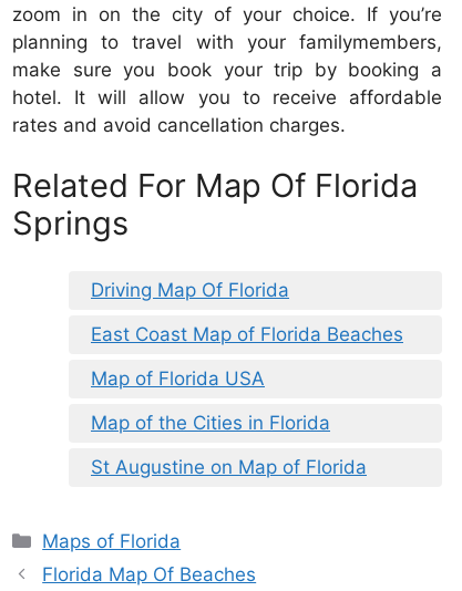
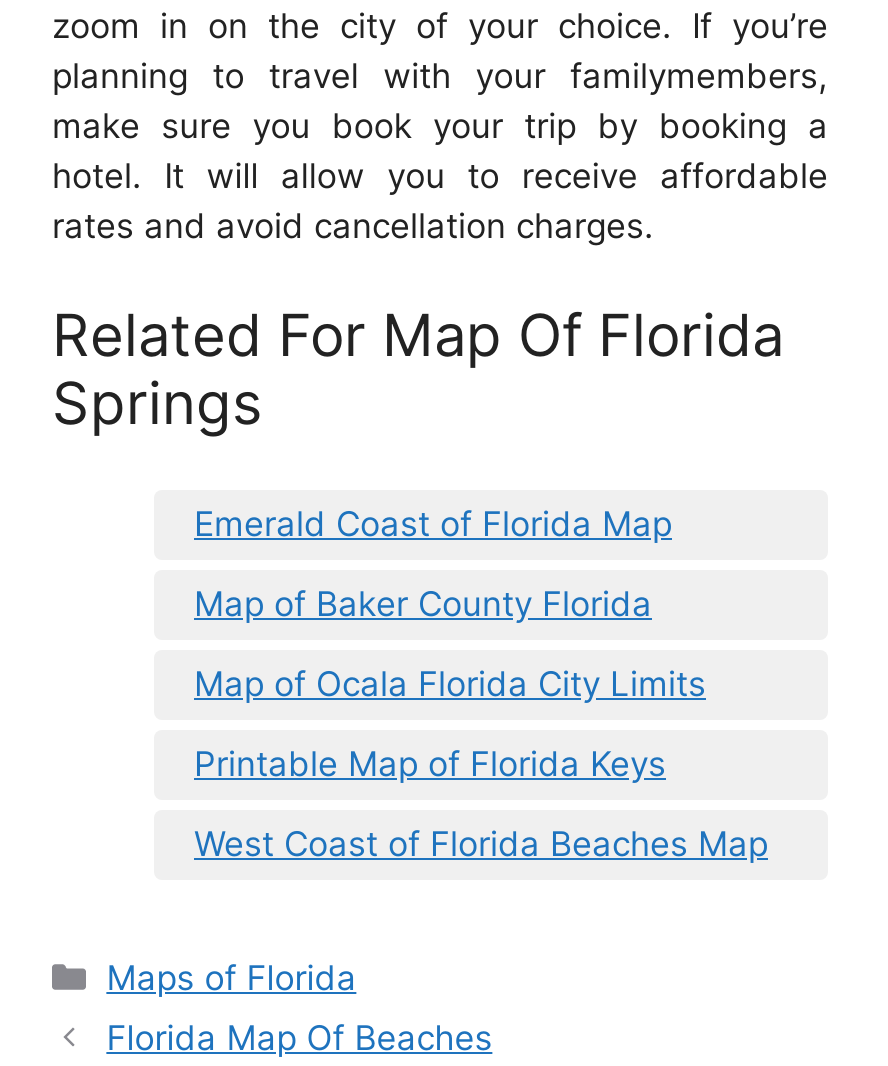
[91,279,289,301] Driving Map Of Florida -> [194,503,672,543] Emerald Coast of Florida Map
[91,323,403,345] East Coast Map of Florida Beaches -> [194,583,652,623] Map of Baker County Florida
[91,367,265,389] Map of Florida USA -> [194,663,706,703] Map of Ocala Florida City Limits
[91,411,330,434] Map of the Cities in Florida -> [194,743,666,783] Printable Map of Florida Keys
[91,456,367,478] St Augustine on Map of Florida -> [194,823,768,863] West Coast of Florida Beaches Map

